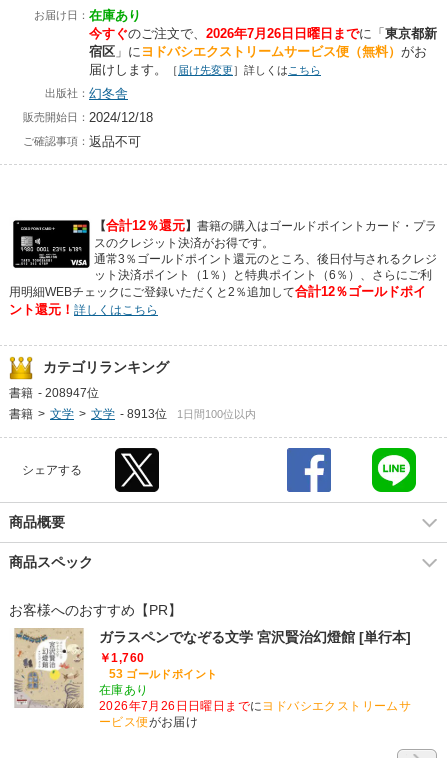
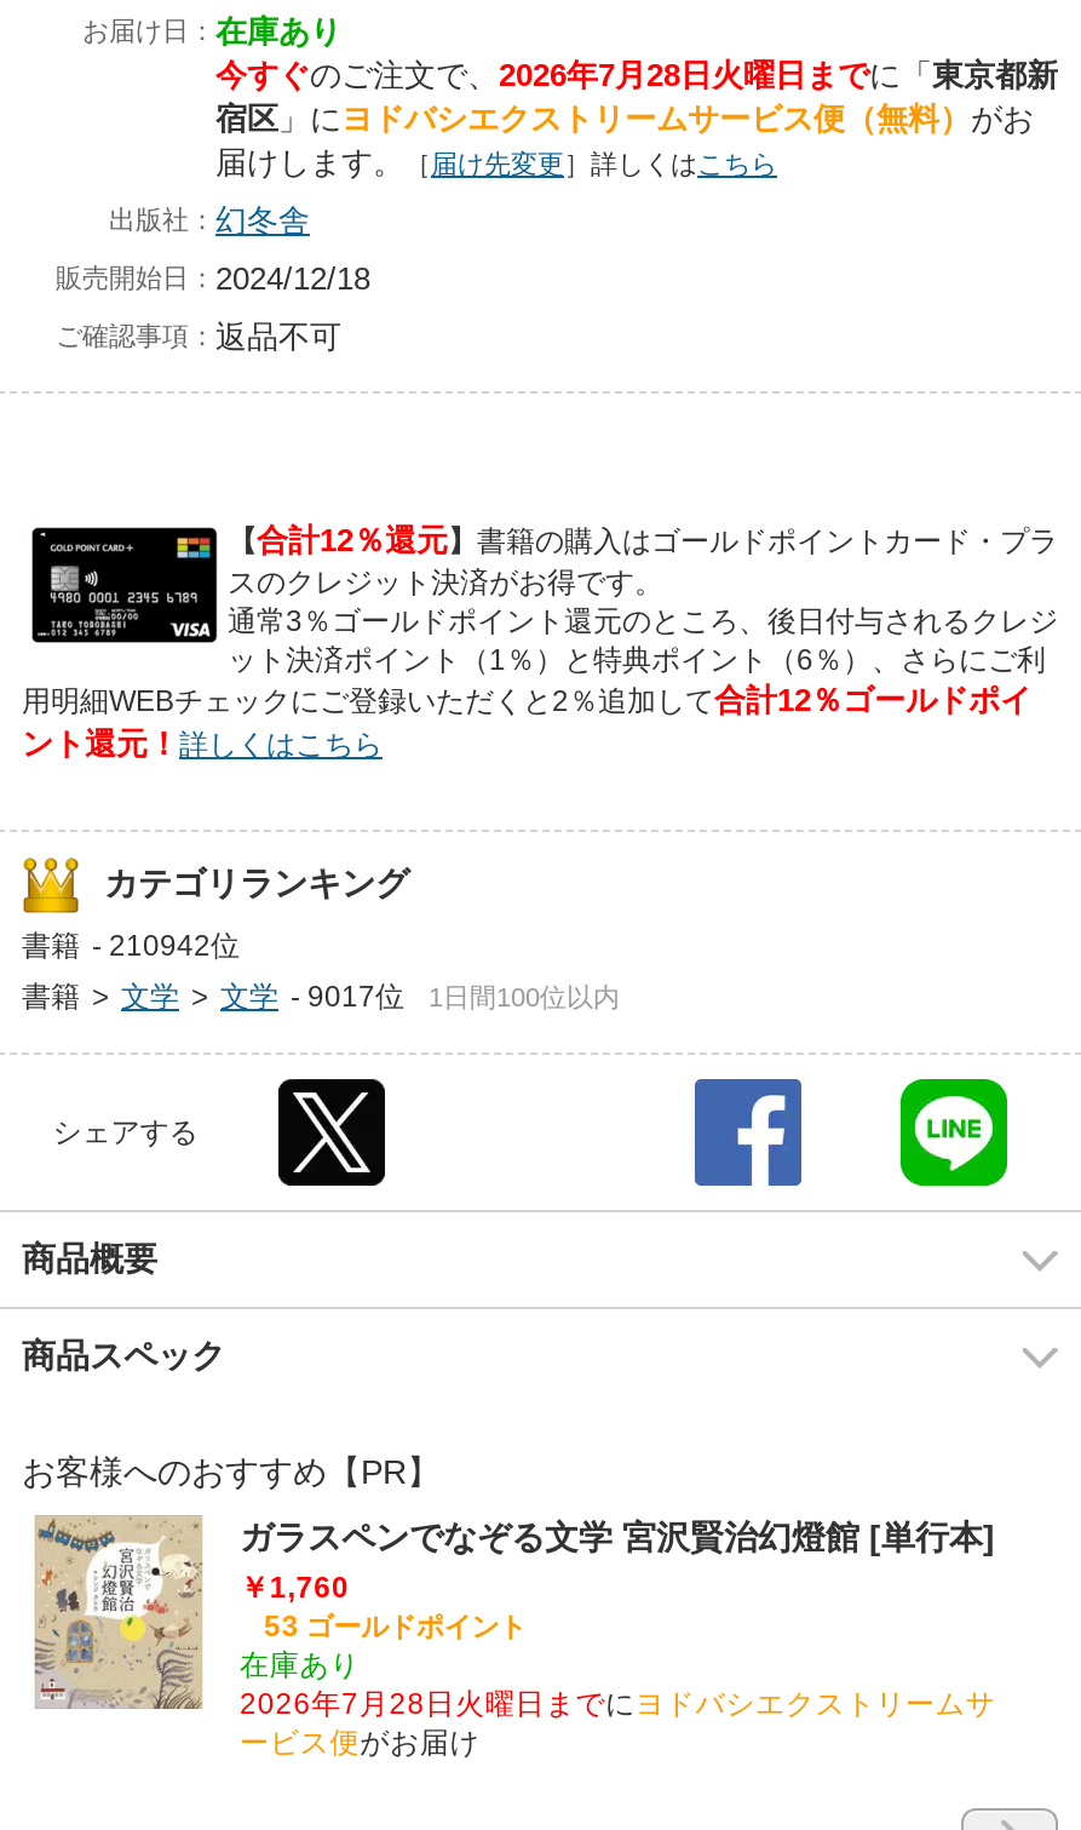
[89,26,437,41] 今すぐのご注文で、2026年7月26日日曜日までに「東京都新 -> [215,57,1058,93] 今すぐのご注文で、2026年7月28日火曜日までに「東京都新
[9,386,99,400] 書籍 - 208947位 -> [22,929,240,963] 書籍 - 210942位
[9,407,167,421] 書籍 > 文学 > 文学 - 8913位 -> [22,980,404,1014] 書籍 > 文学 > 文学 - 9017位
[99,699,411,713] 2026年7月26日日曜日までにヨドバシエクストリームサ -> [240,1687,996,1721] 2026年7月28日火曜日までにヨドバシエクストリームサ

